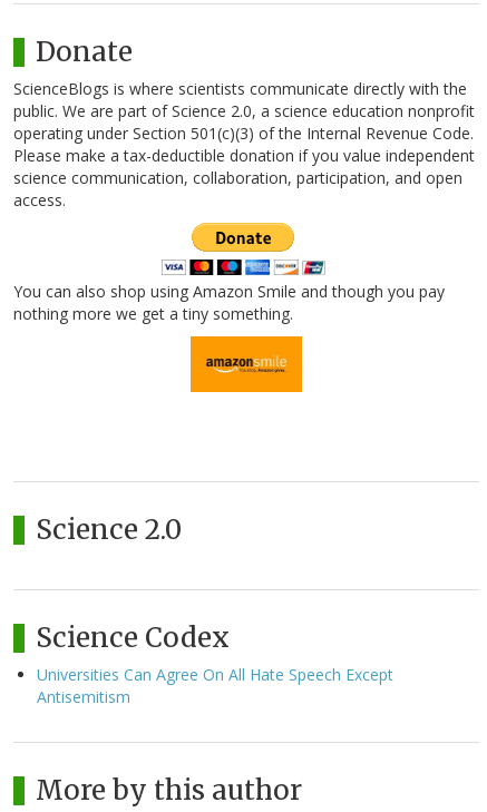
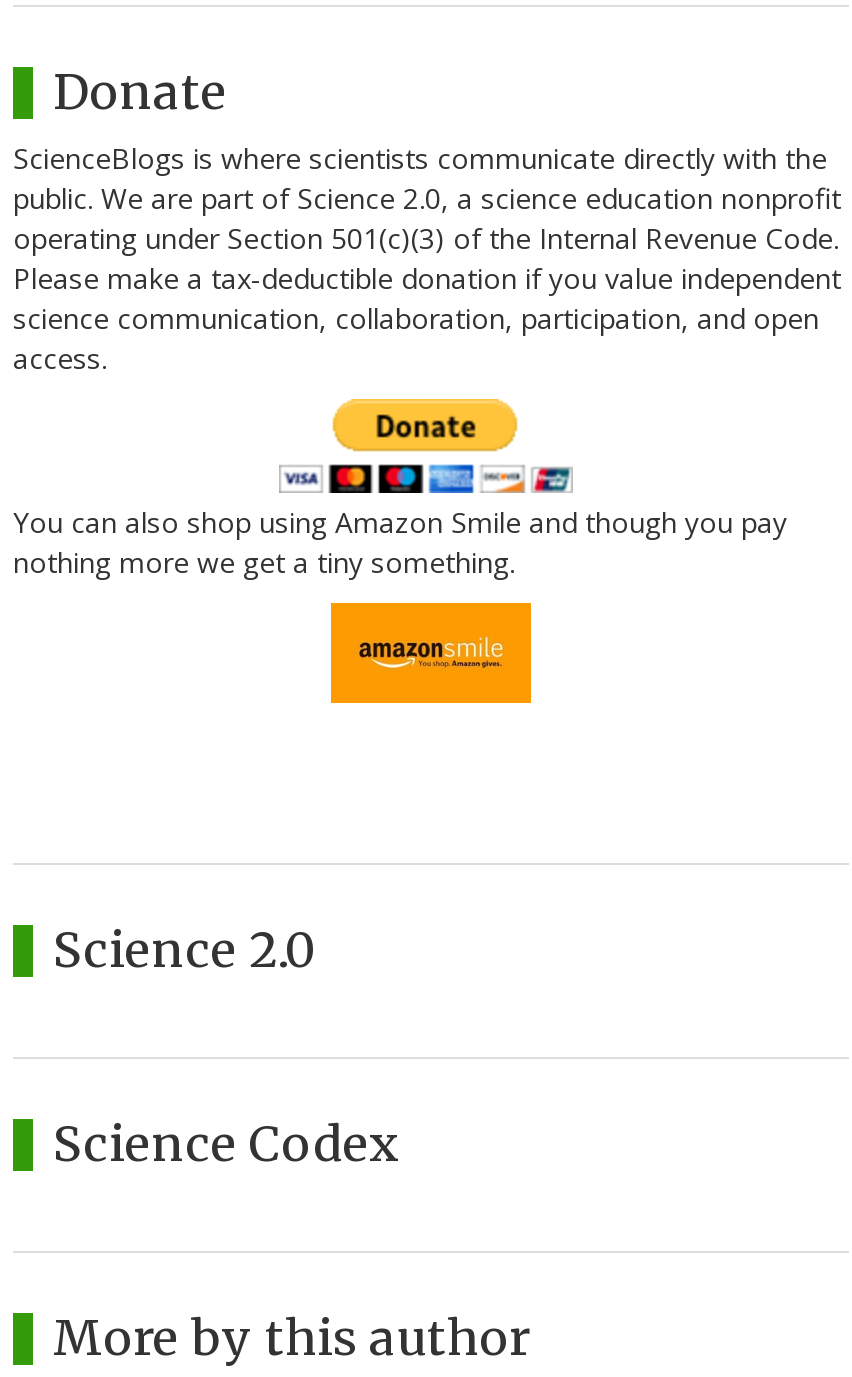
[37,664,393,708] Universities Can Agree On All Hate Speech Except | Antisemitism -> none

